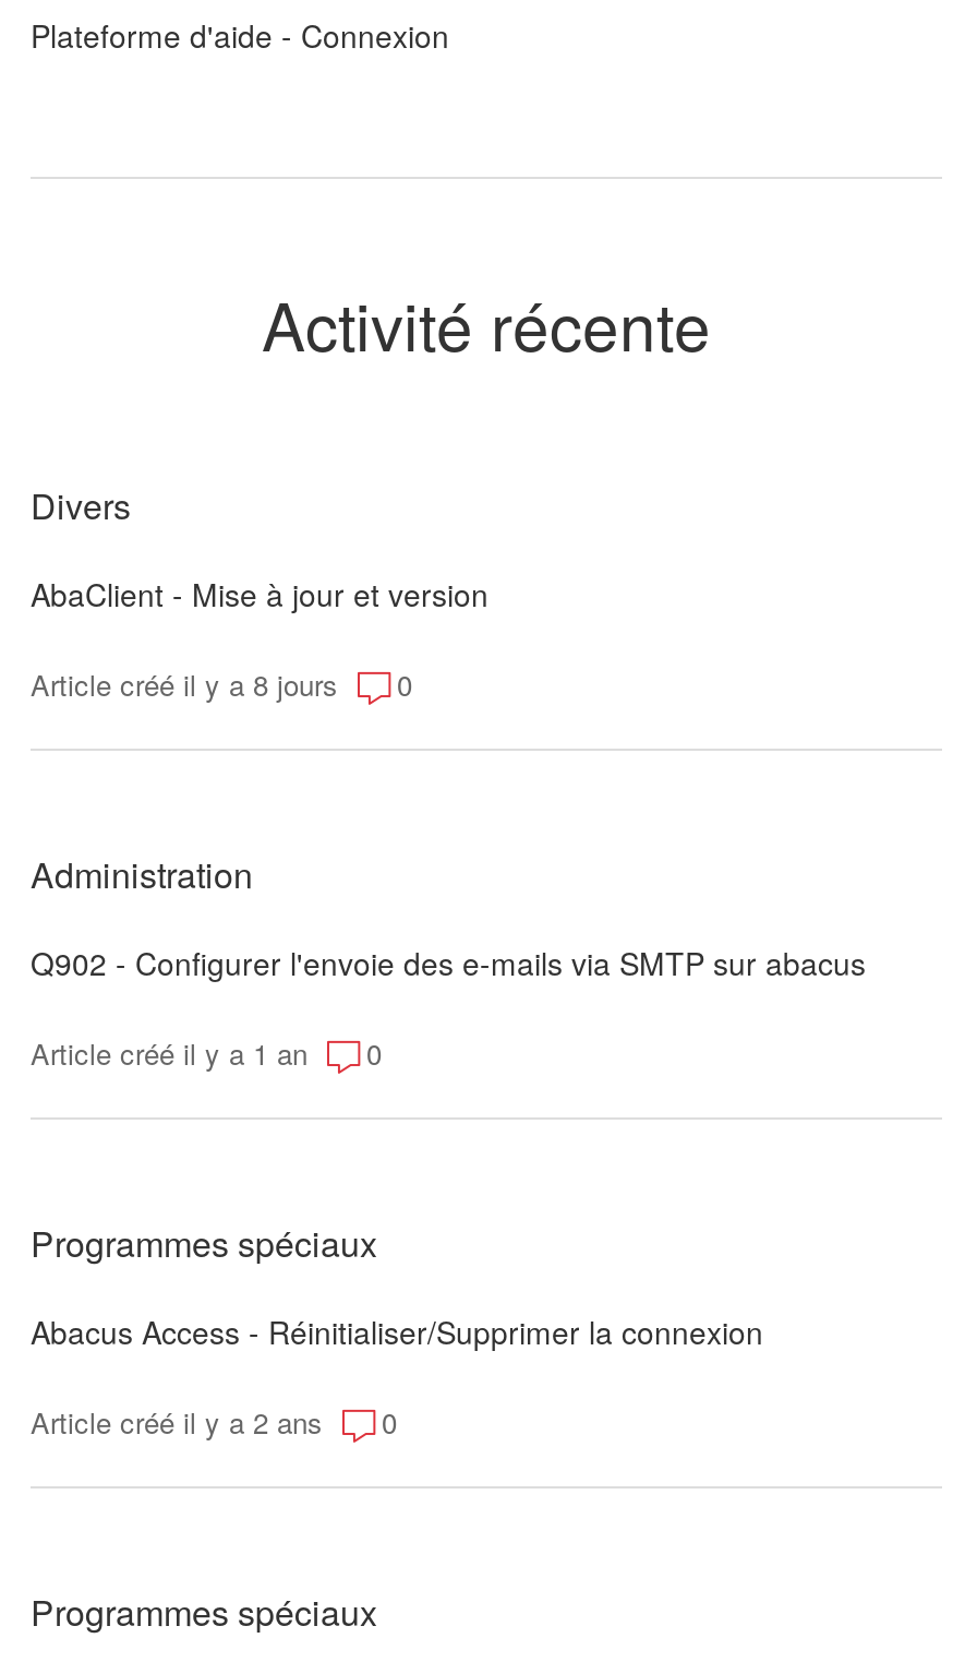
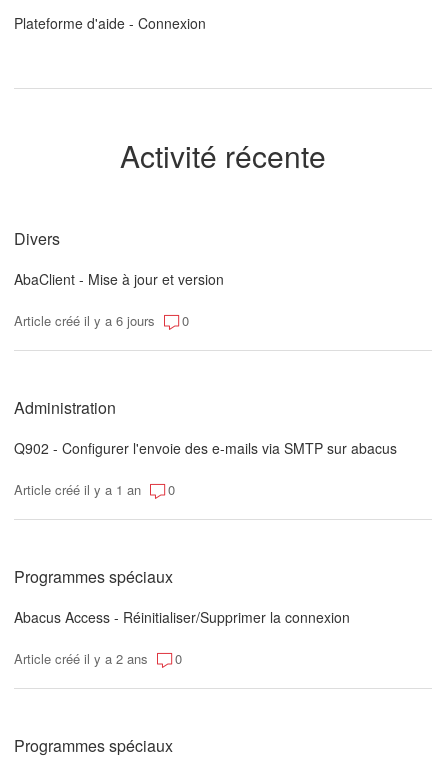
[31,663,338,705] Article créé il y a 8 jours -> [14,311,155,330] Article créé il y a 6 jours

